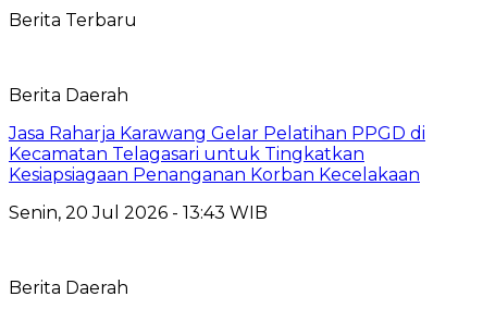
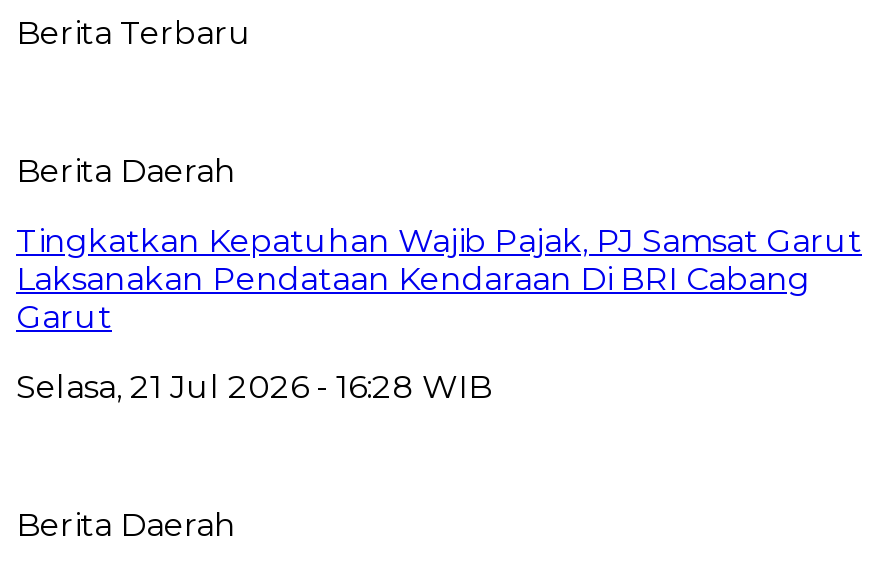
[9,123,425,185] Jasa Raharja Karawang Gelar Pelatihan PPGD di | Kecamatan Telagasari untuk Tingkatkan | Kesiapsiagaan Penanganan Korban Kecelakaan -> [16,222,862,336] Tingkatkan Kepatuhan Wajib Pajak, PJ Samsat Garut | Laksanakan Pendataan Kendaraan Di BRI Cabang | Garut
[9,202,268,223] Senin, 20 Jul 2026 - 13:43 WIB -> [16,368,492,406] Selasa, 21 Jul 2026 - 16:28 WIB

